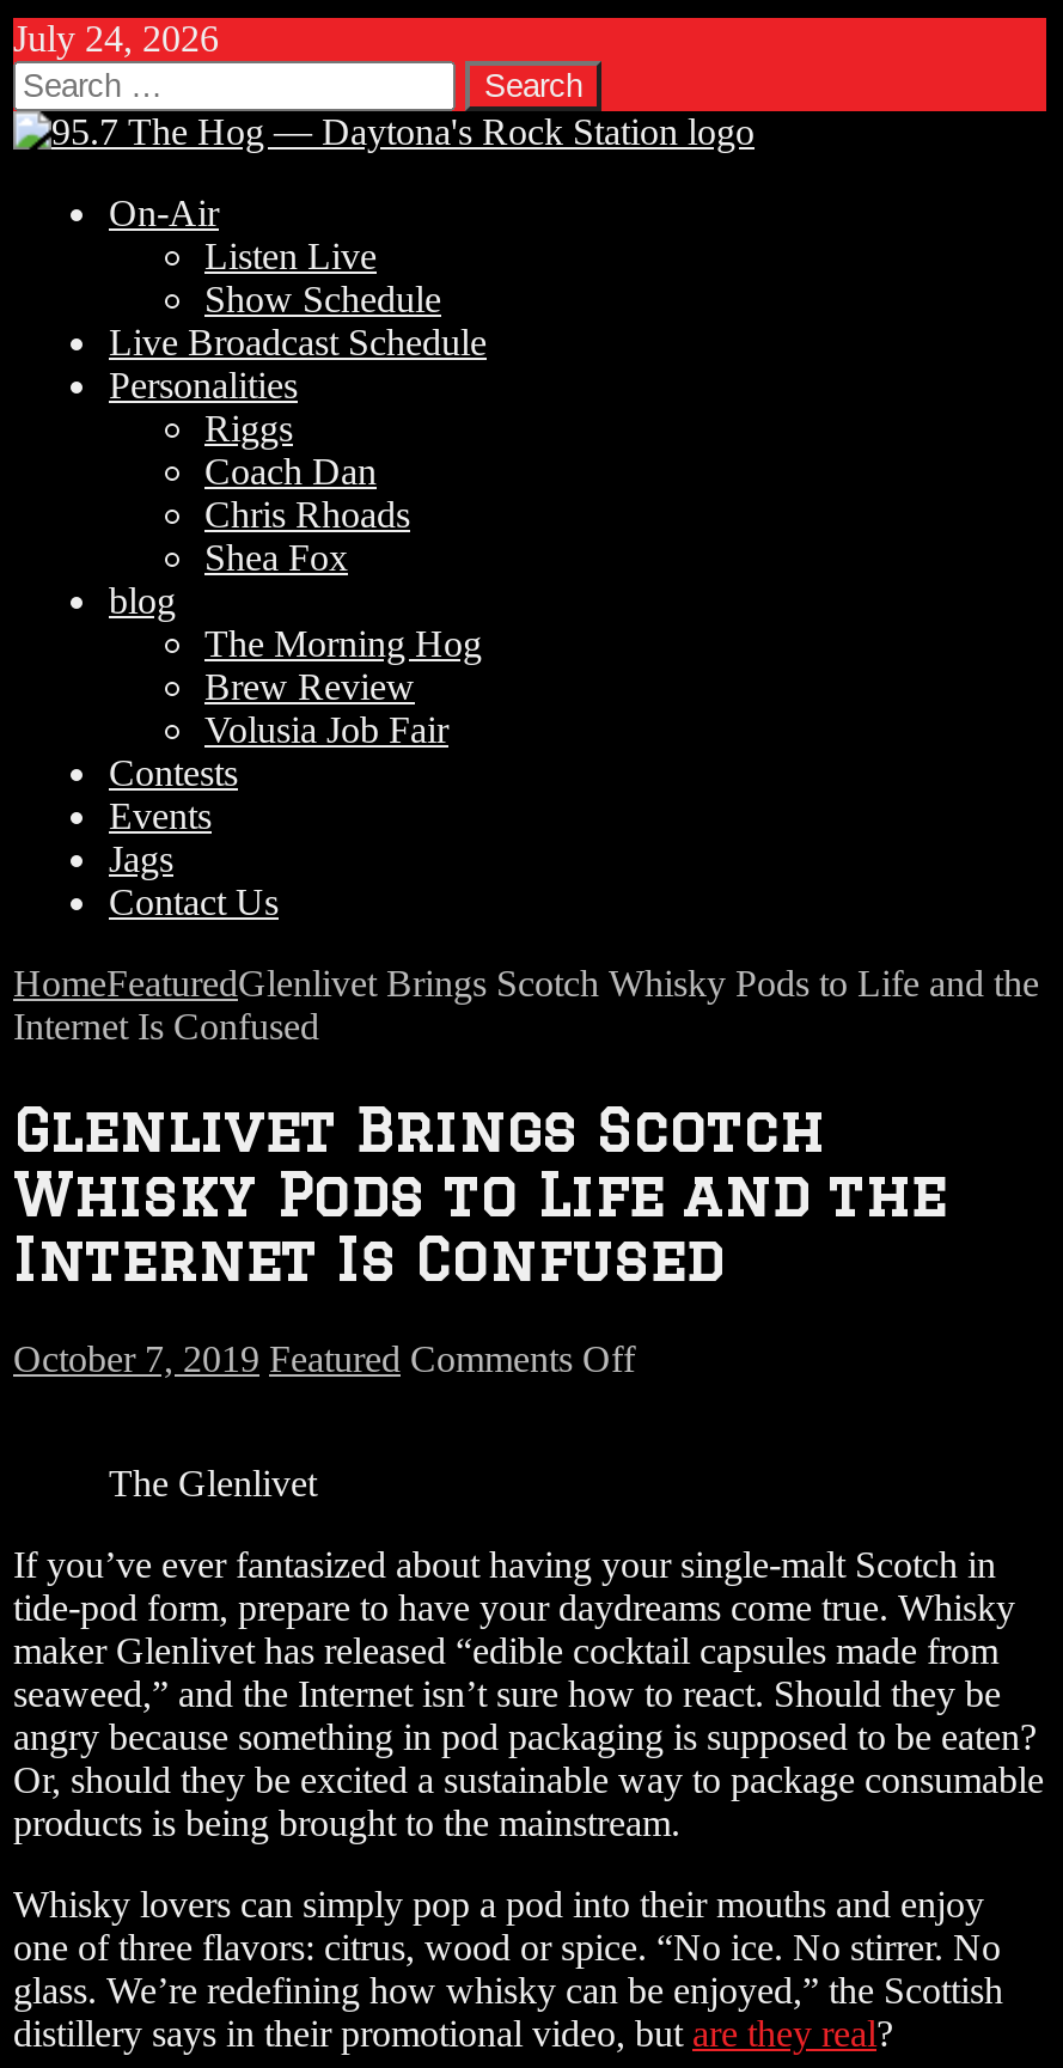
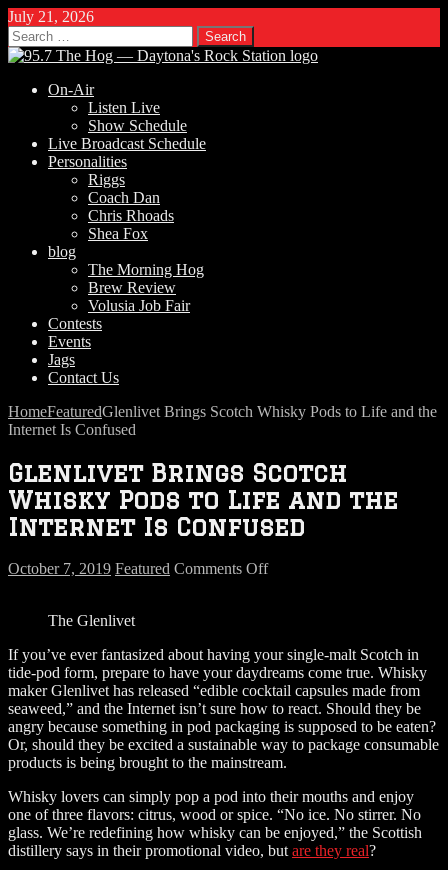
[13,18,219,59] July 24, 2026 -> [8,8,94,25] July 21, 2026

